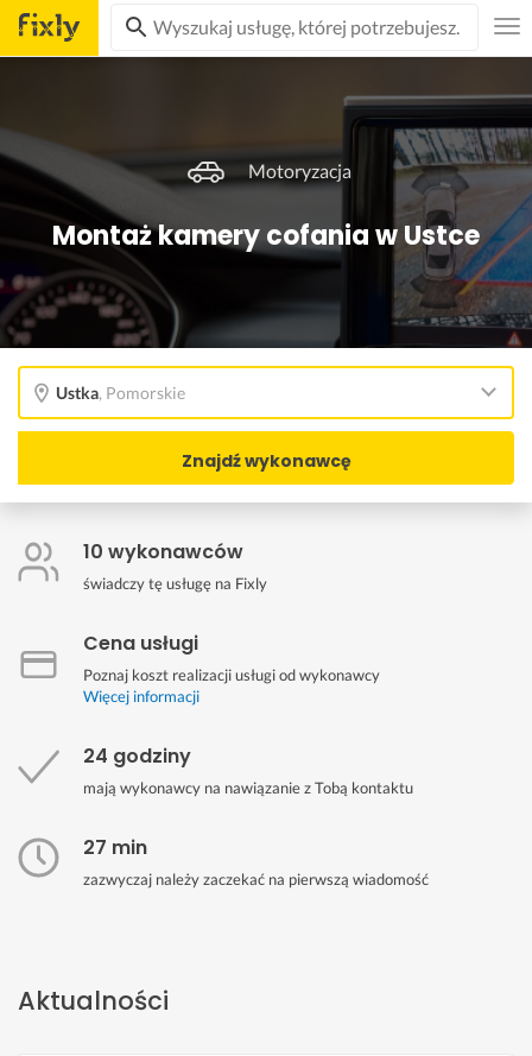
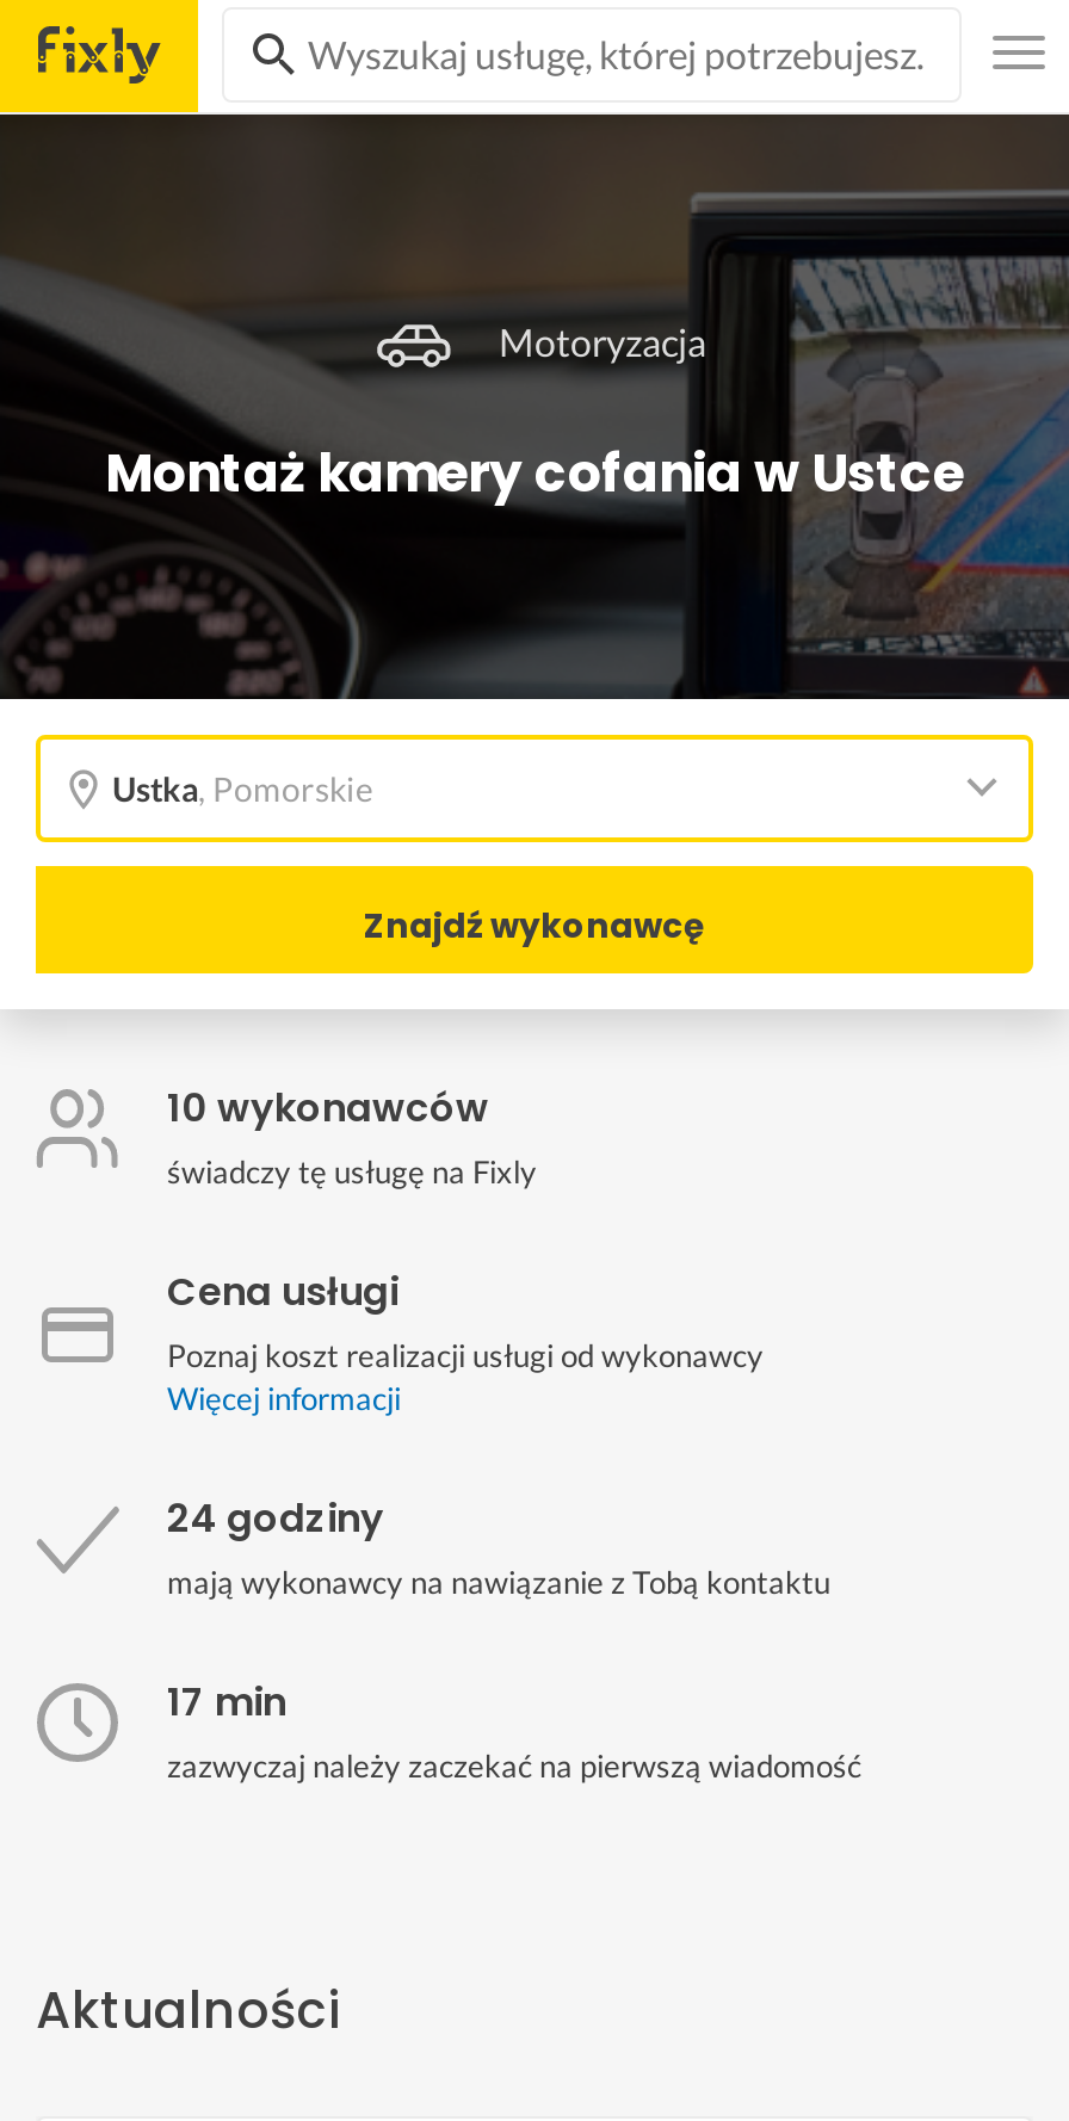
[83,834,147,861] 27 min -> [167,1675,286,1730] 17 min

